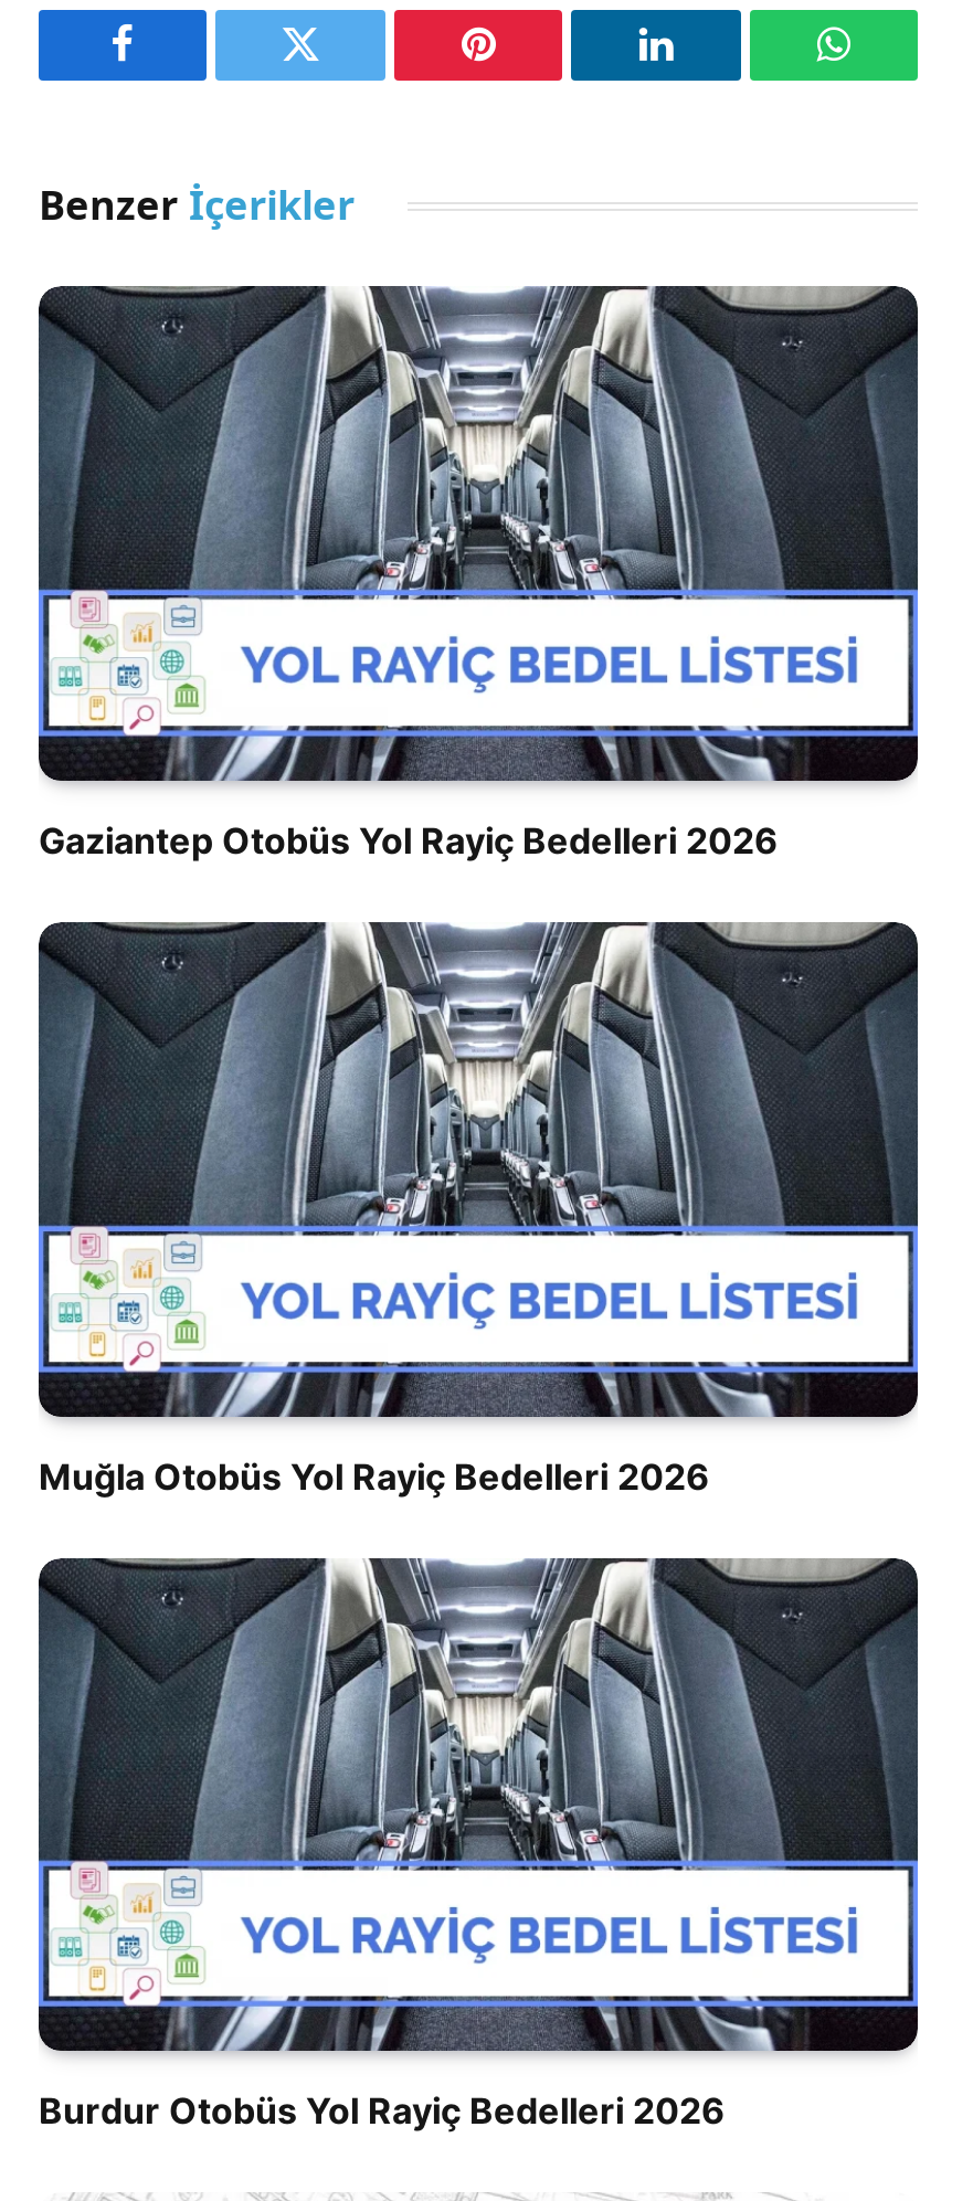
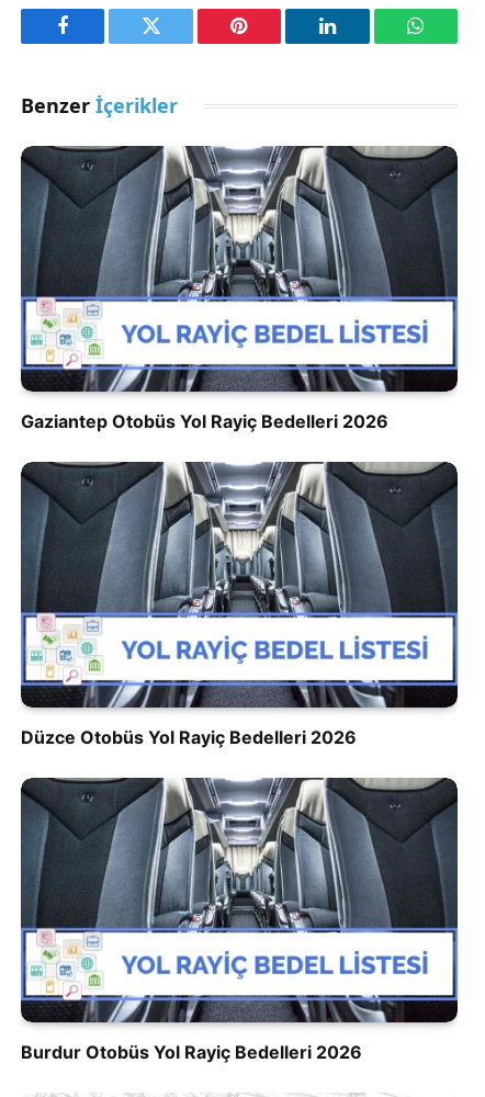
[39,1454,710,1498] Muğla Otobüs Yol Rayiç Bedelleri 2026 -> [21,726,357,748] Düzce Otobüs Yol Rayiç Bedelleri 2026

